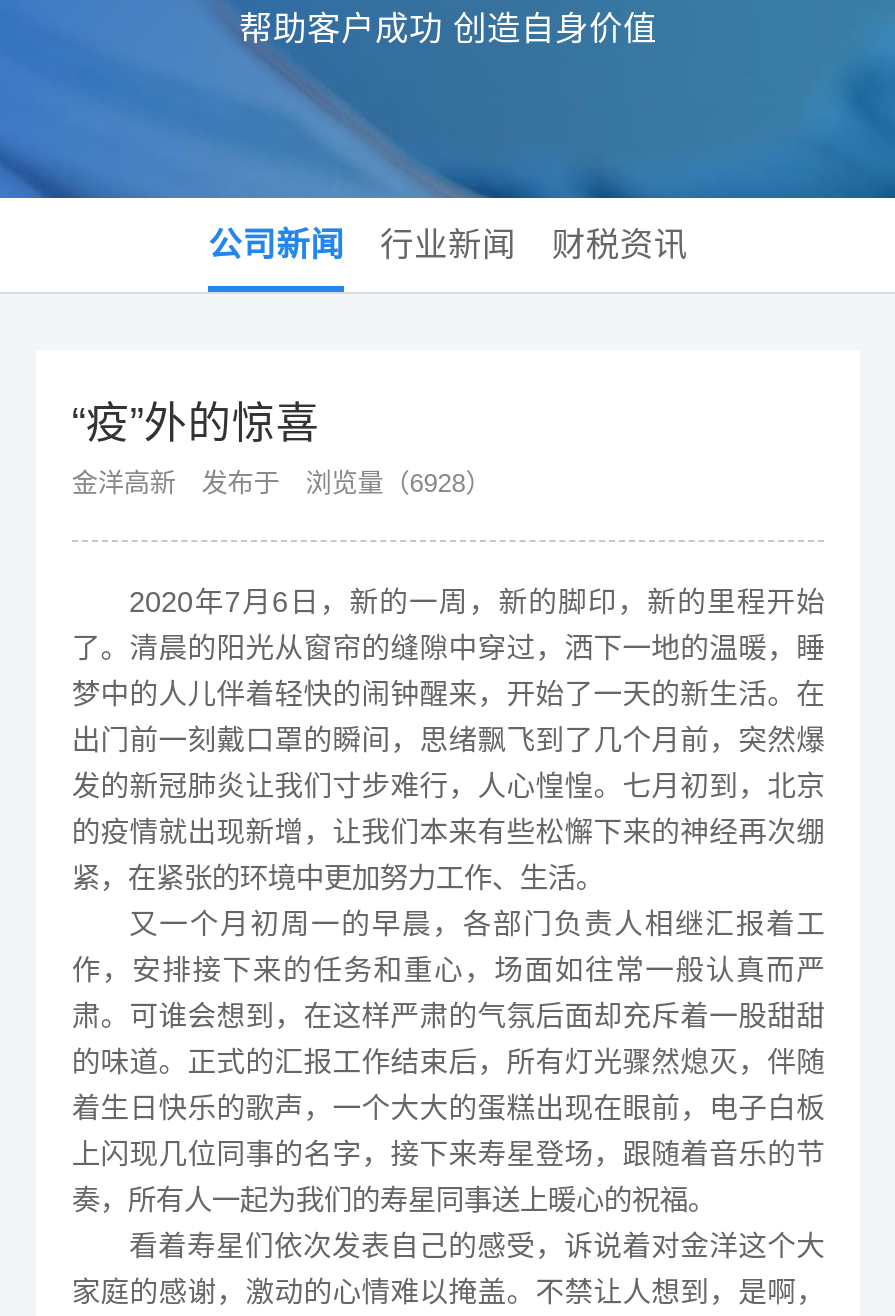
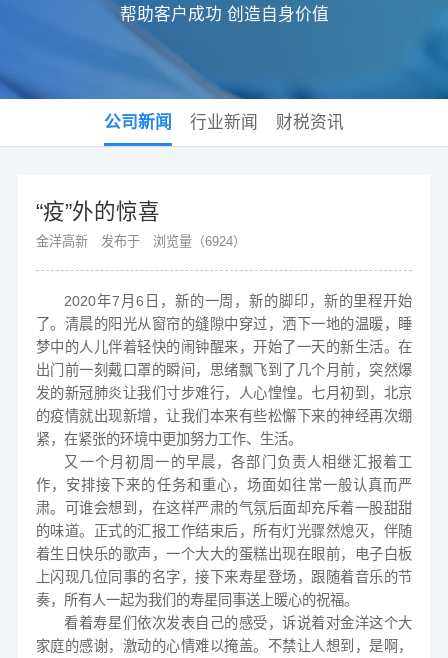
[72,469,491,499] 金洋高新 发布于 浏览量（6928） -> [36,234,246,249] 金洋高新 发布于 浏览量（6924）

